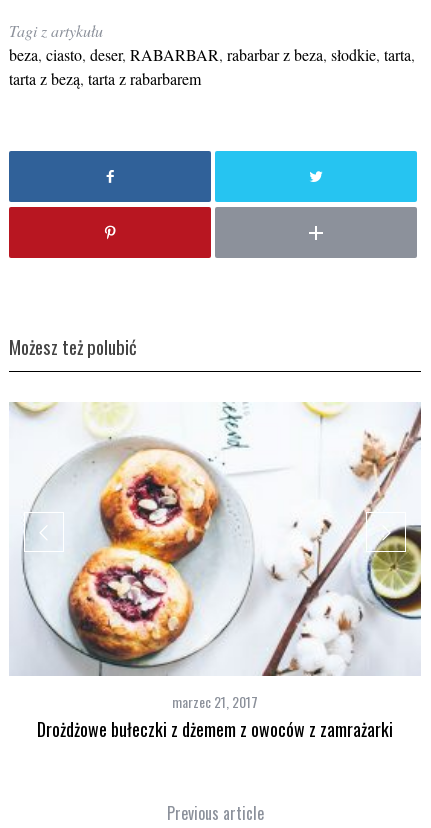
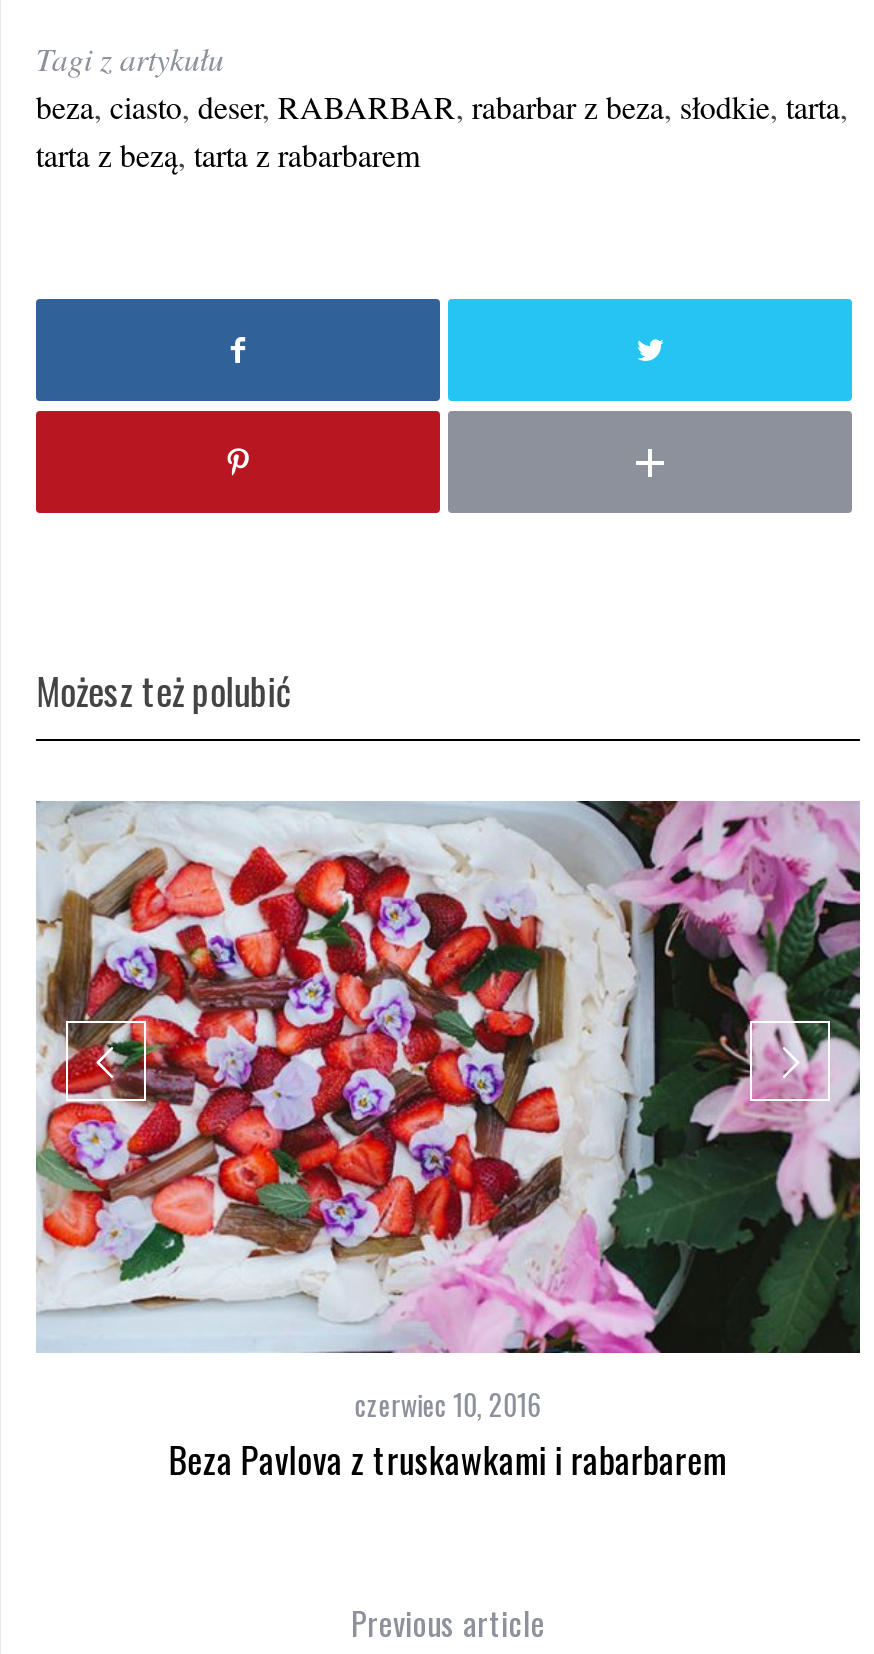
[9,401,422,742] [image] | marzec 21, 2017 | Drożdżowe bułeczki z dżemem z owoców z zamrażarki -> [34,798,862,1484] [image] | czerwiec 10, 2016 | Beza Pavlova z truskawkami i rabarbarem

